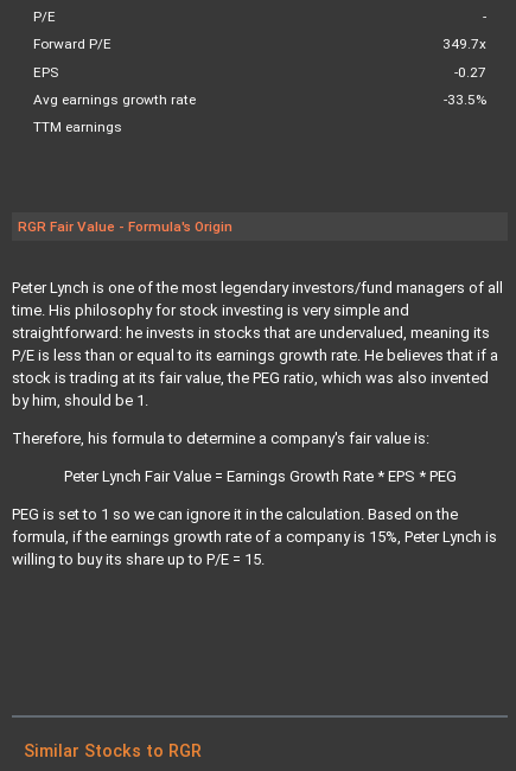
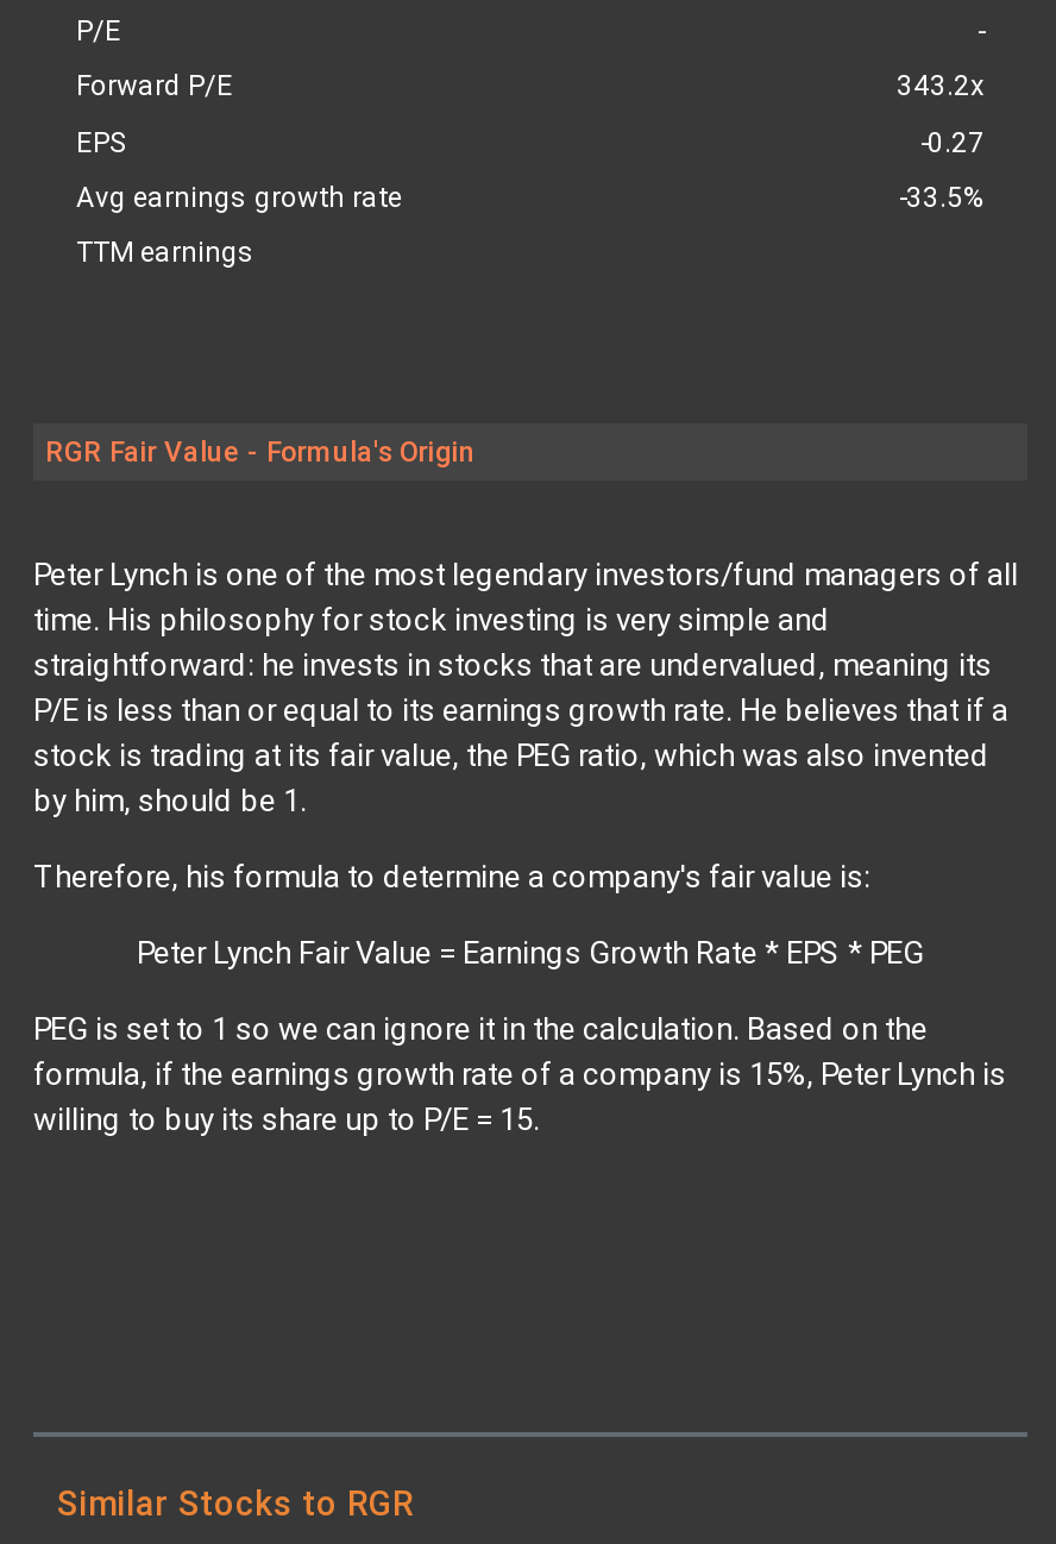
[442,35,486,52] 349.7x -> [897,69,985,102] 343.2x

